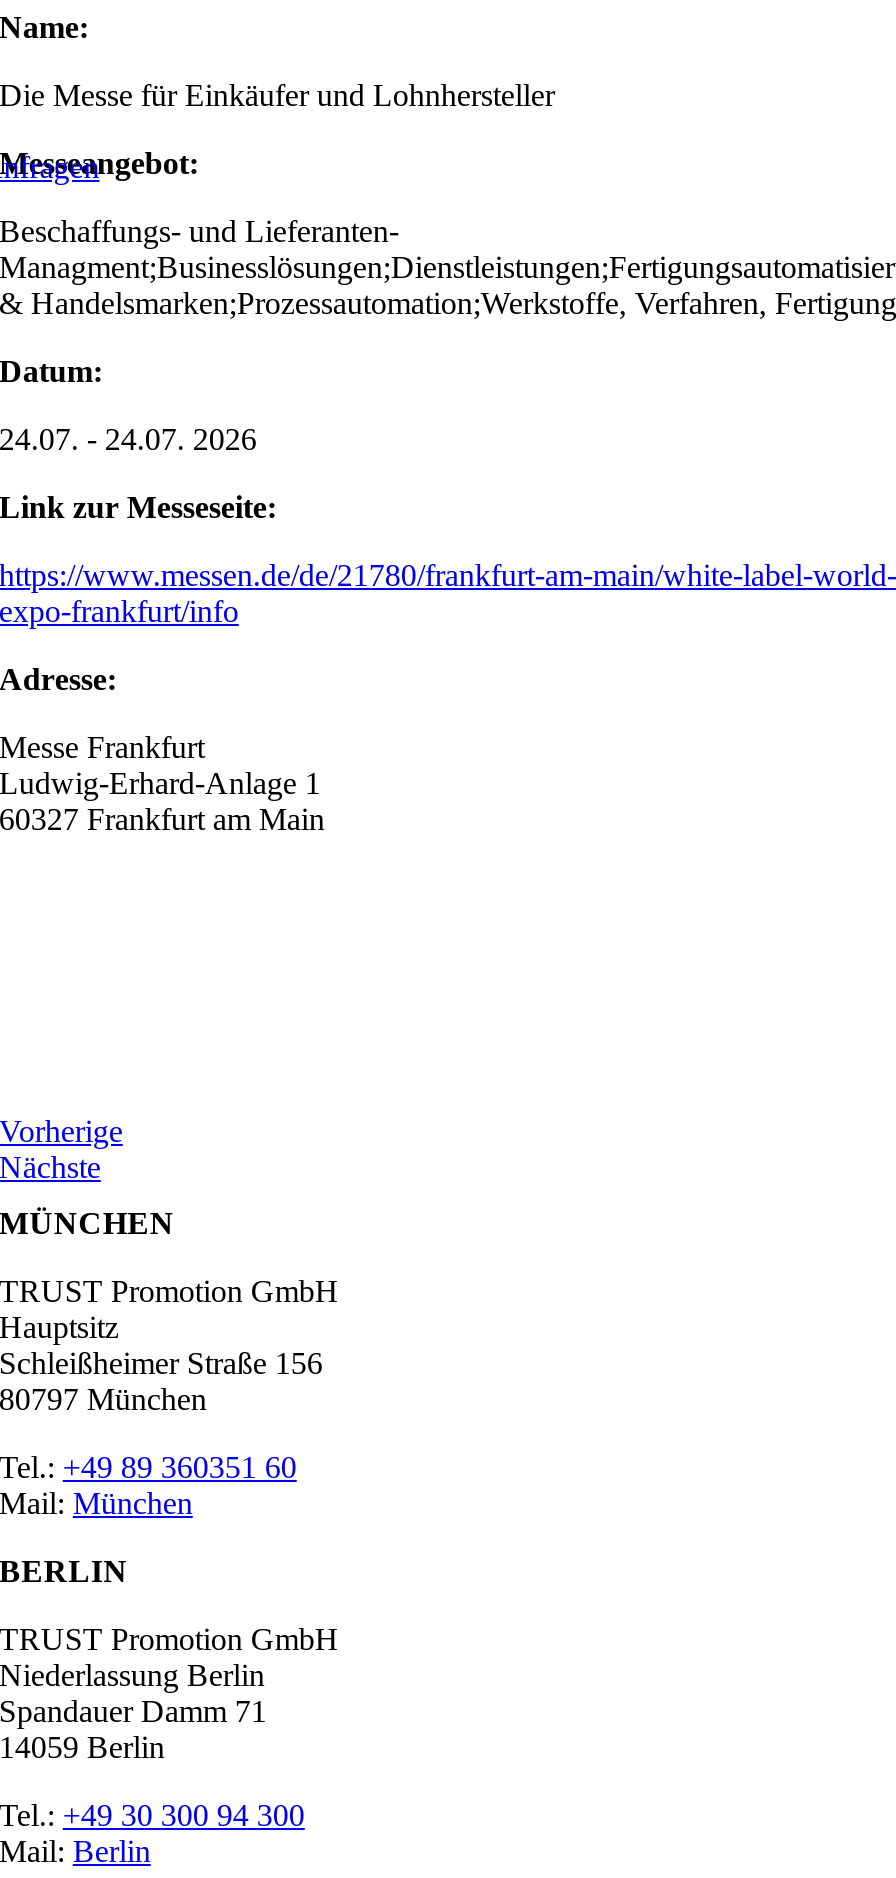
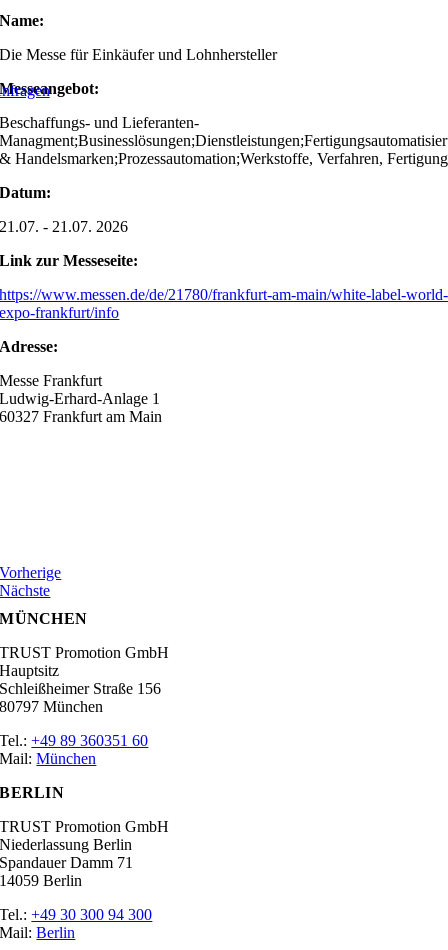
[0,422,257,456] 24.07. - 24.07. 2026 -> [0,218,128,235] 21.07. - 21.07. 2026

